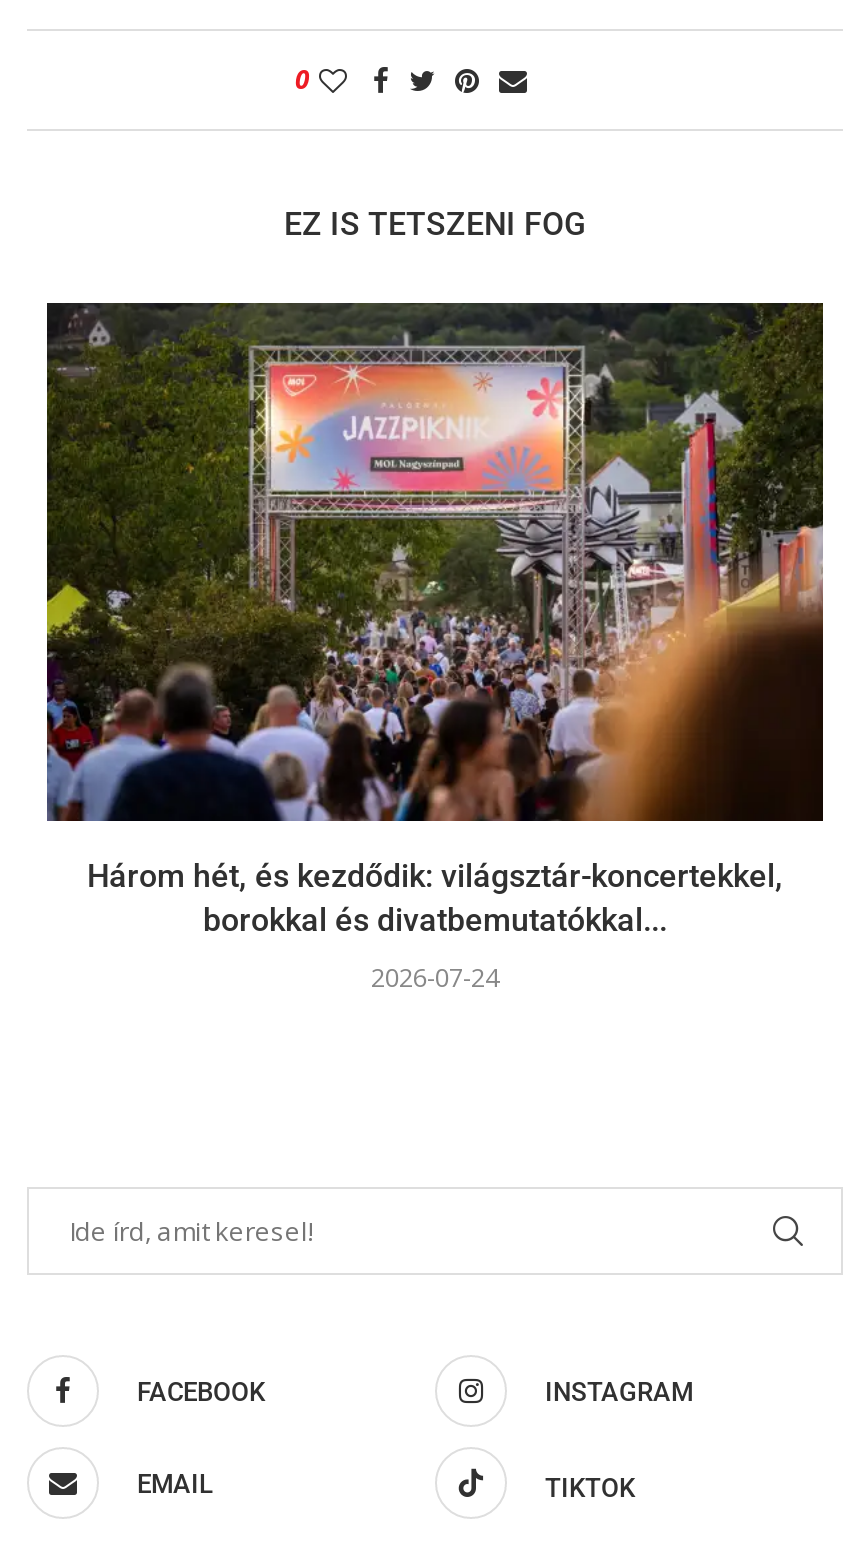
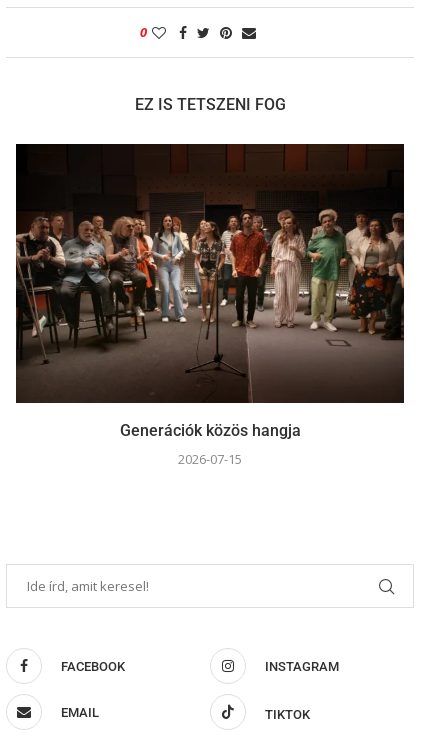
[45,303,823,938] [image] | Három hét, és kezdődik: világsztár-koncertekkel, | borokkal és divatbemutatókkal... -> [15,144,404,440] [image] | Generációk közös hangja
[371,958,499,994] 2026-07-24 -> [178,450,242,468] 2026-07-15

